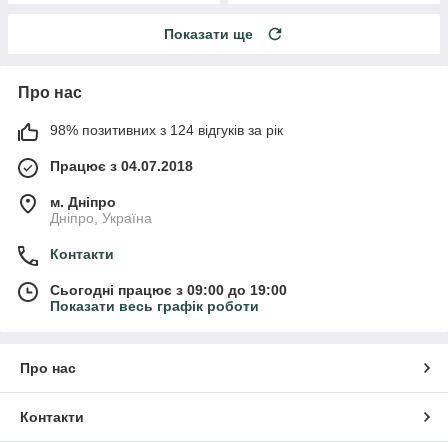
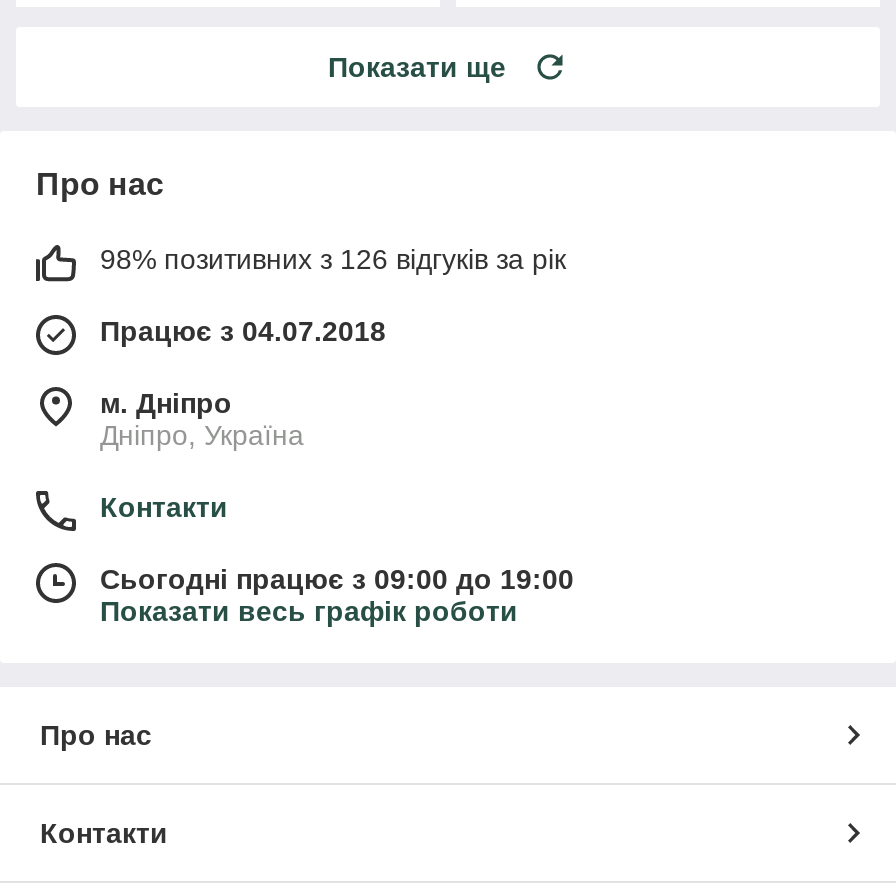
[50,122,283,138] 98% позитивних з 124 відгуків за рік -> [100,242,566,274] 98% позитивних з 126 відгуків за рік

